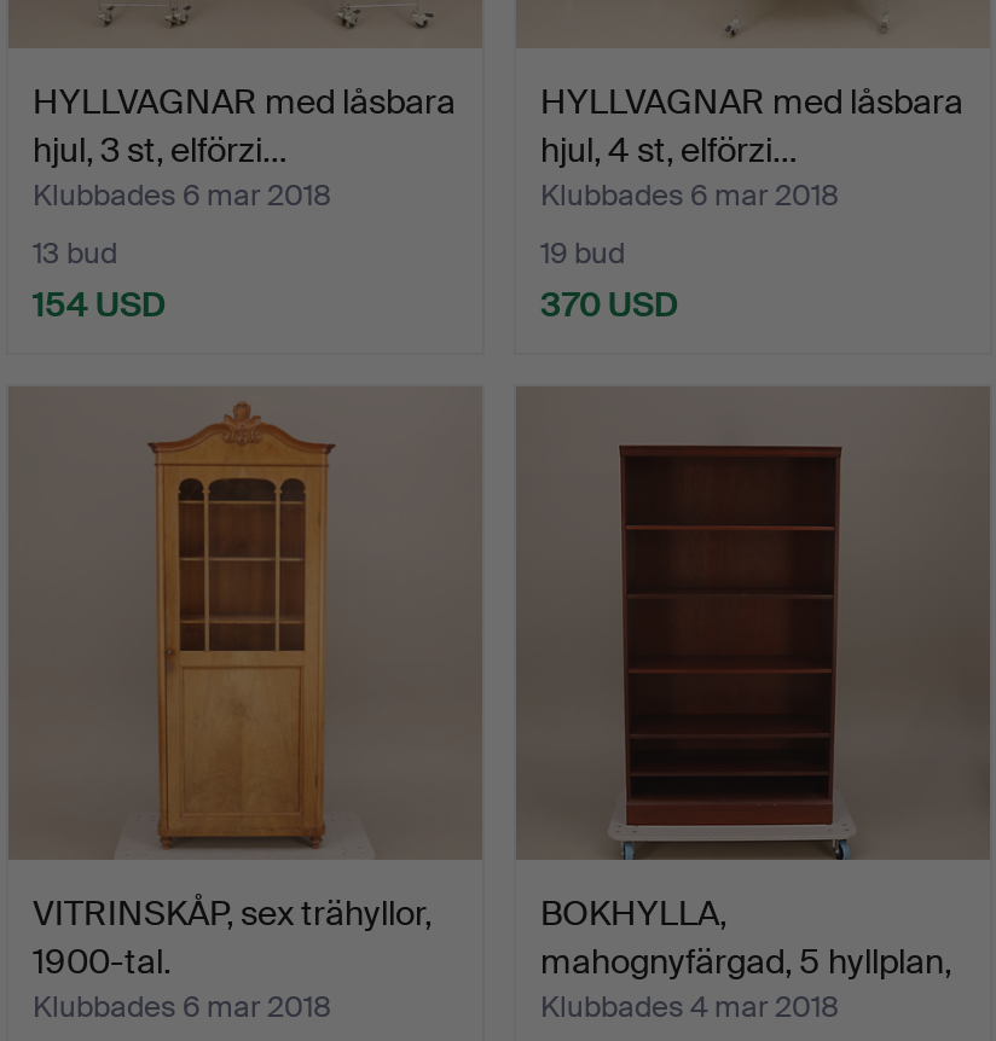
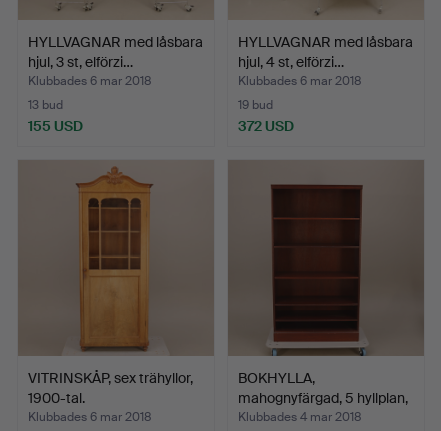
[33,282,166,325] 154 USD -> [28,117,83,135] 155 USD
[540,282,678,325] 370 USD -> [238,117,294,135] 372 USD

